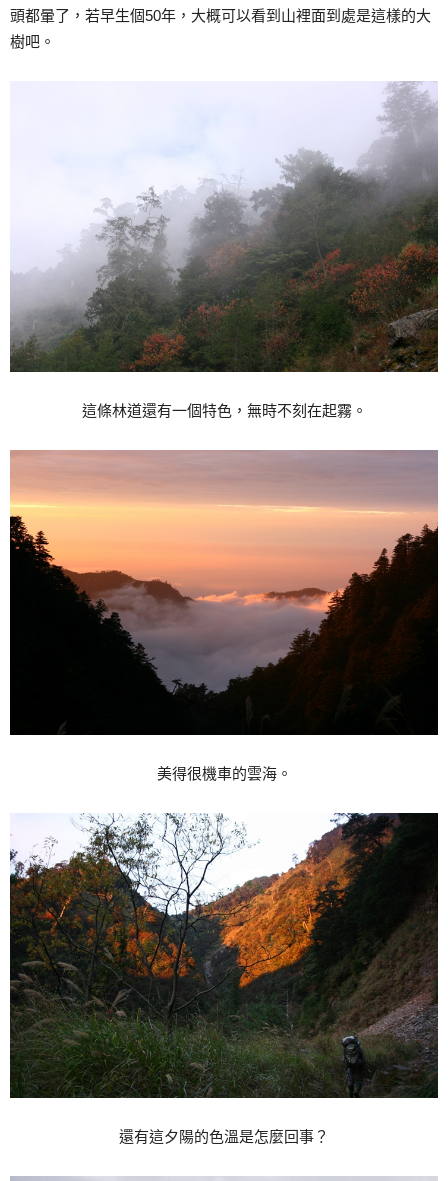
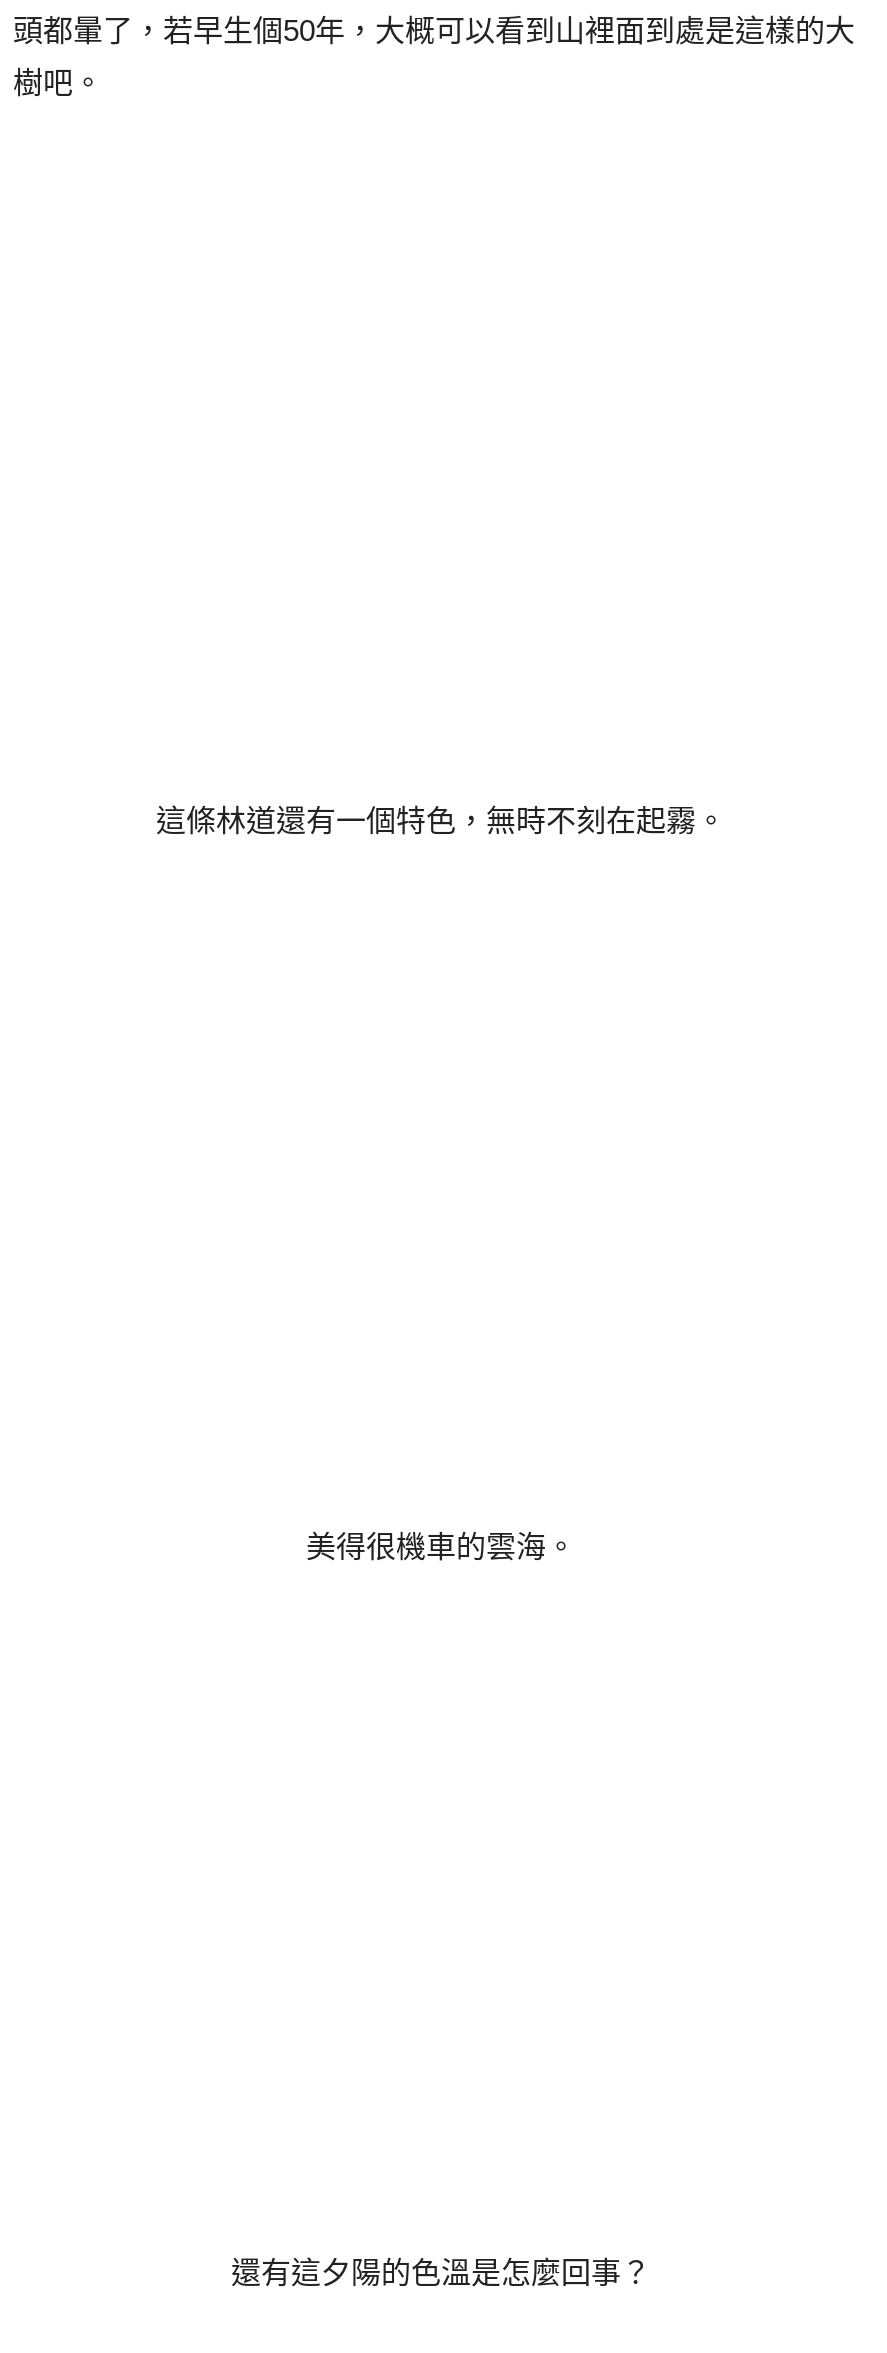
[9,81,439,373] [image] -> none
[9,449,439,736] [image] -> none
[9,812,439,1099] [image] -> none

